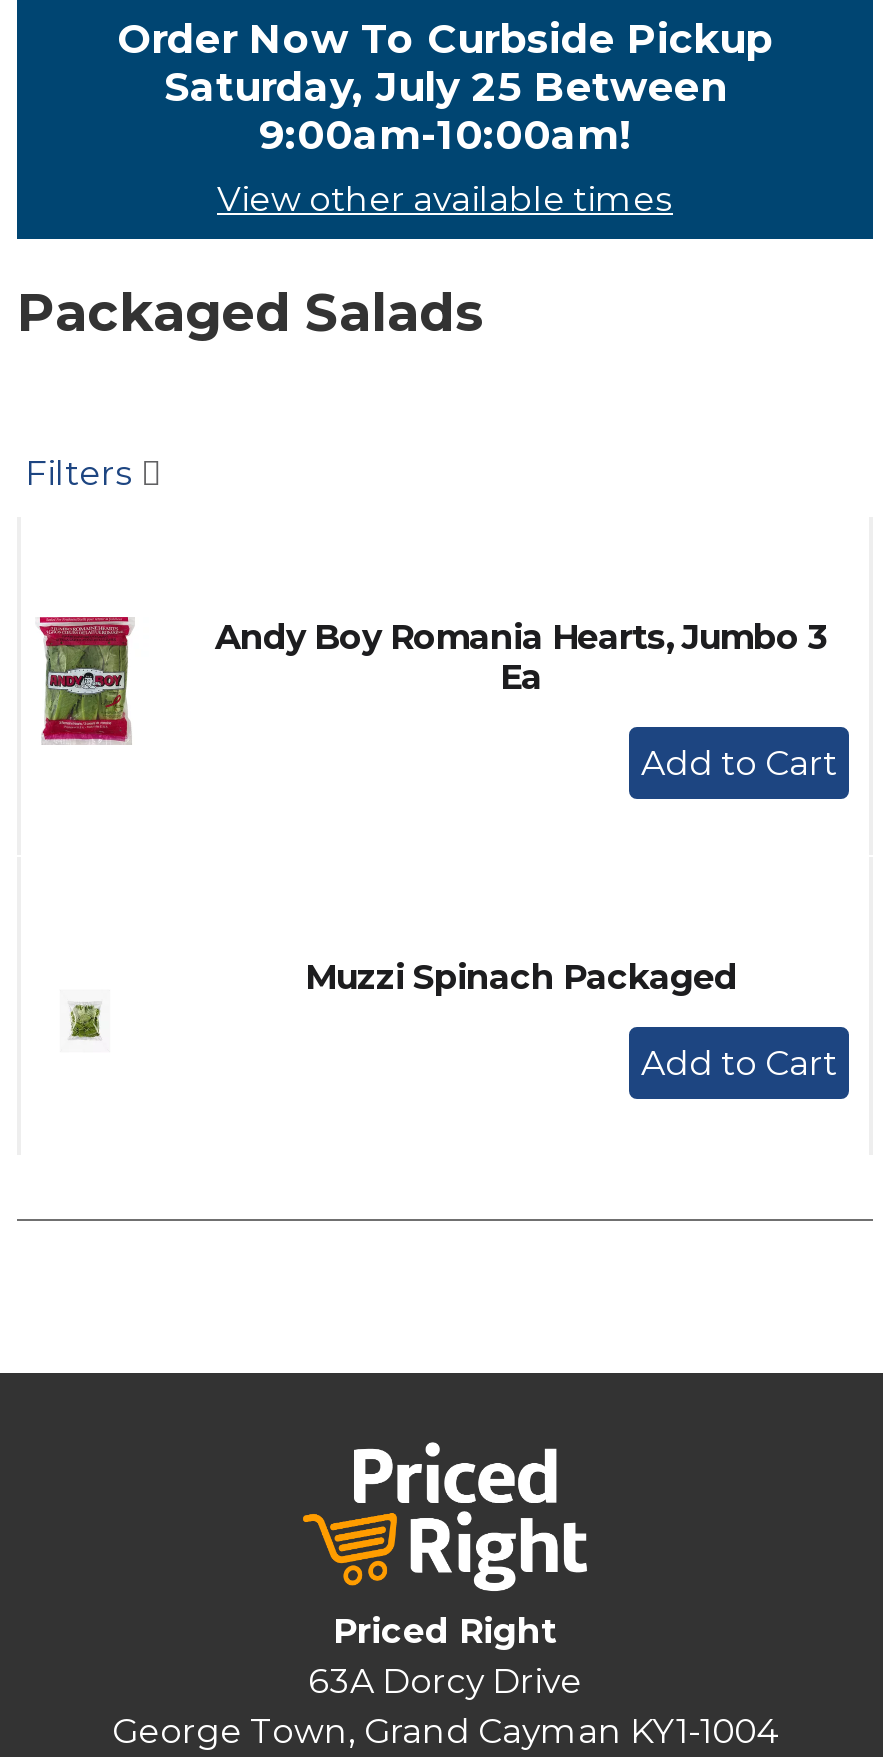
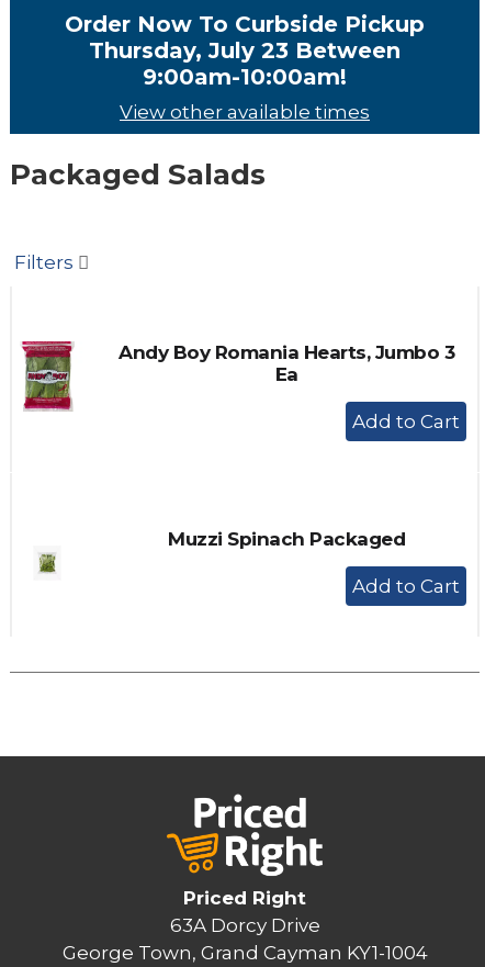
[164,63,726,111] Saturday, July 25 Between -> [89,37,401,64] Thursday, July 23 Between

